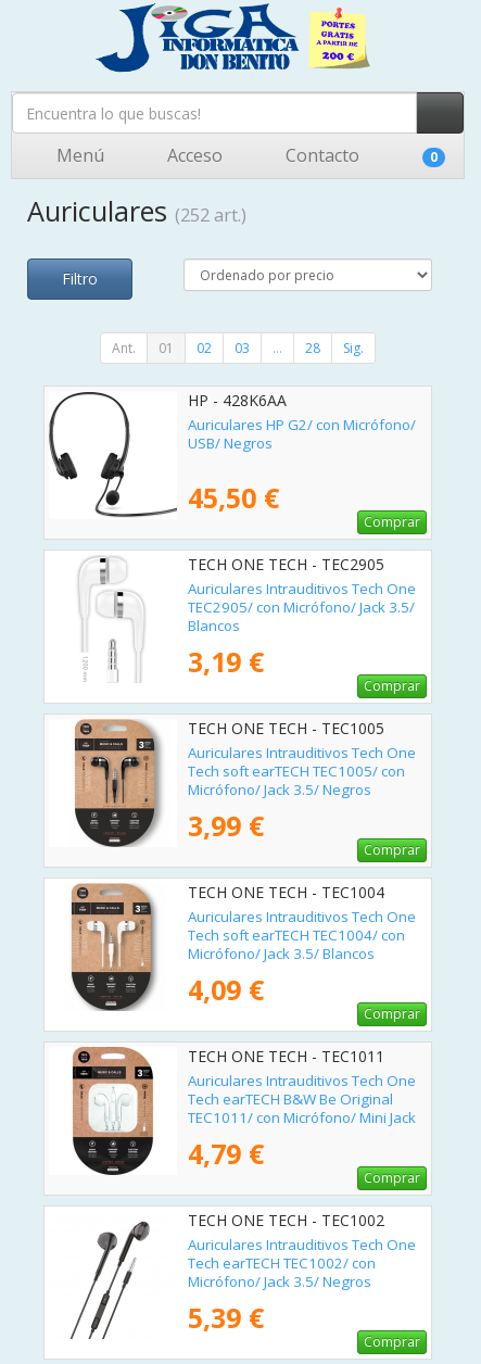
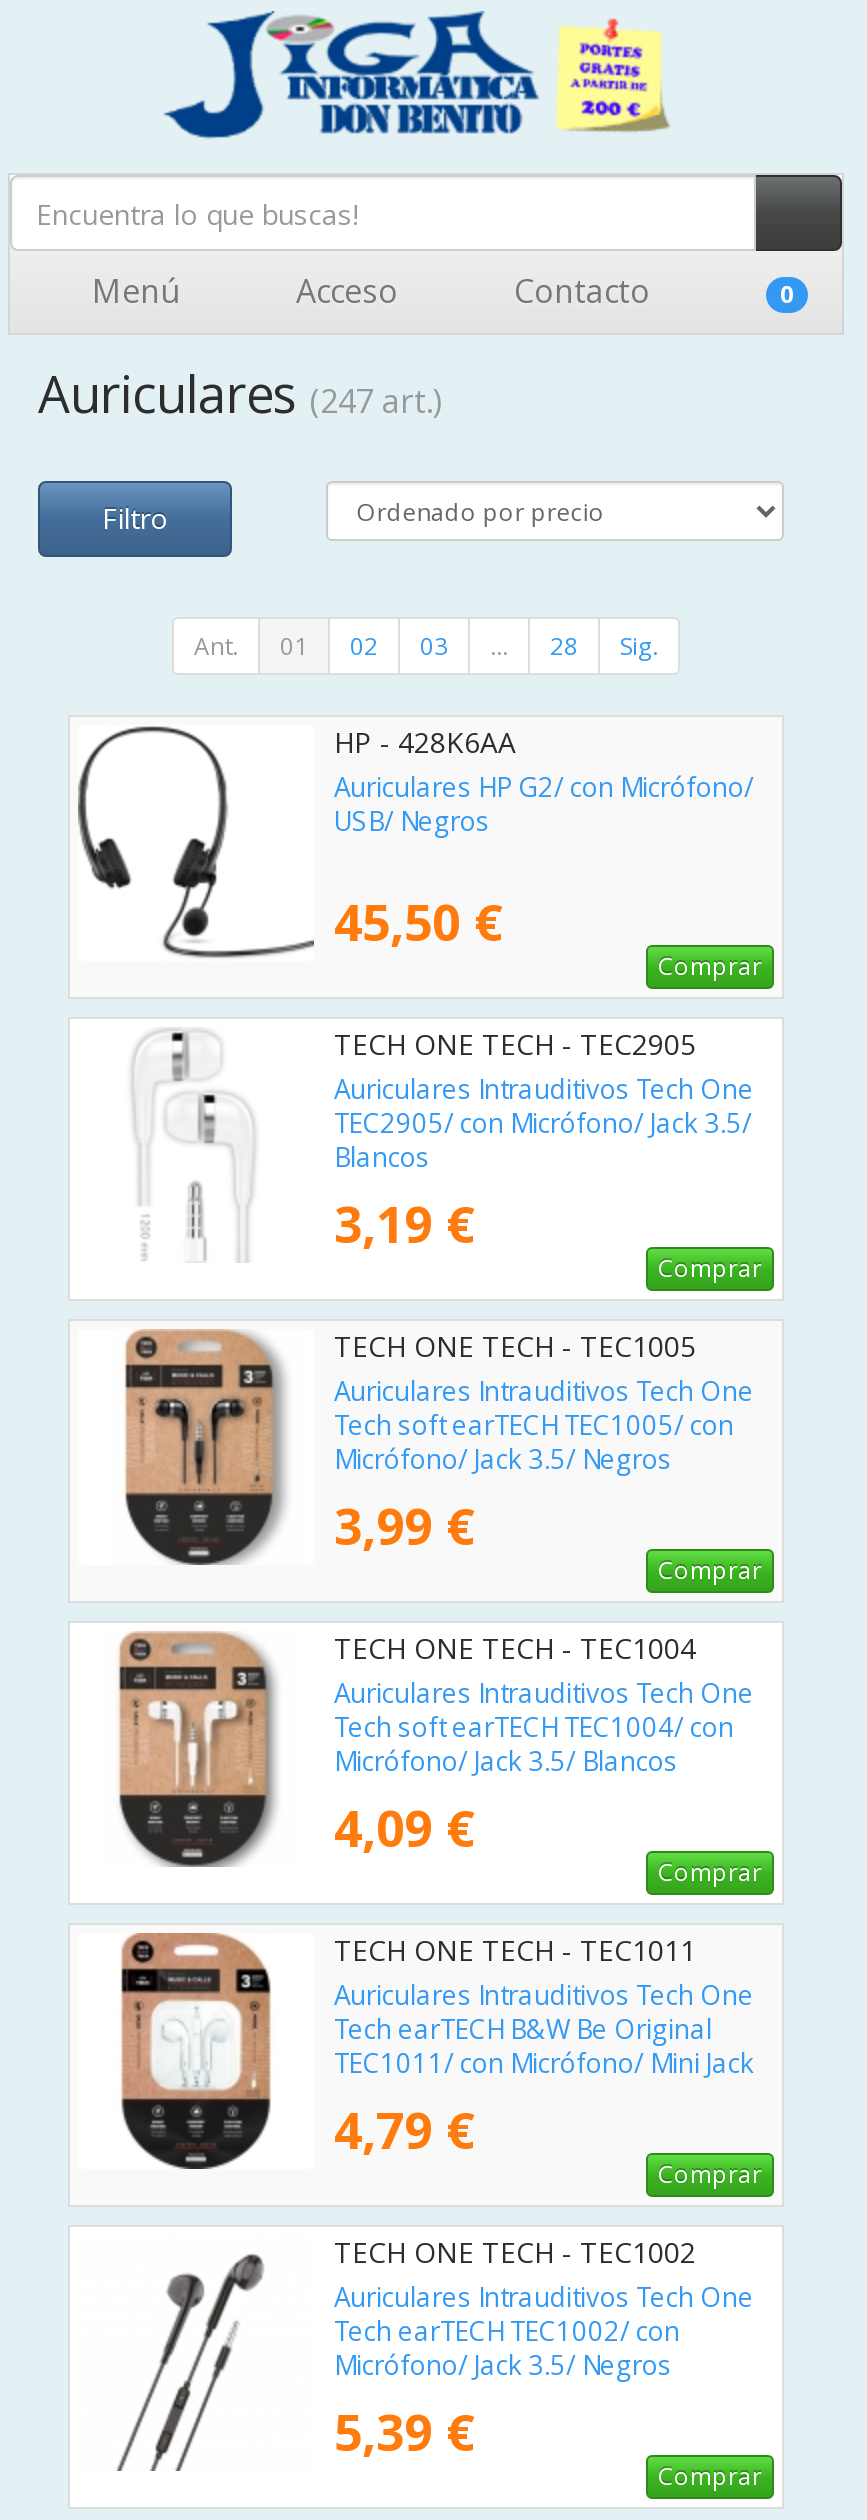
[27,192,246,229] Auriculares (252 art.) -> [38,359,442,427] Auriculares (247 art.)

